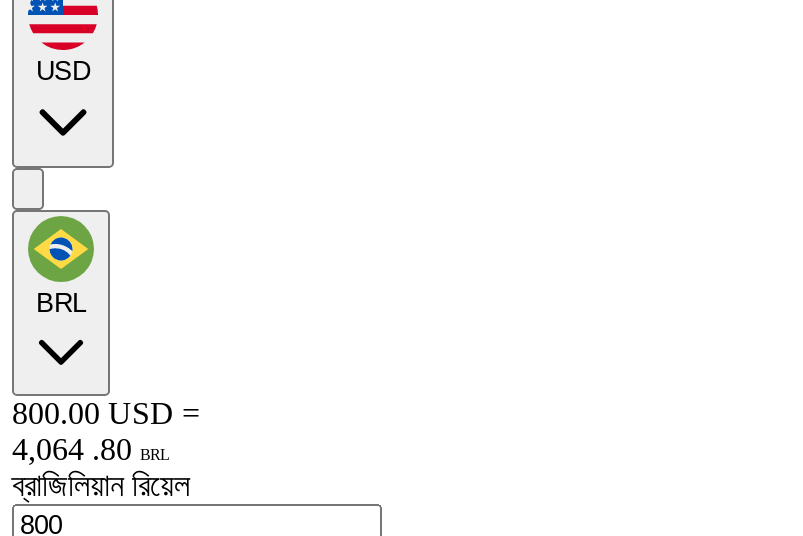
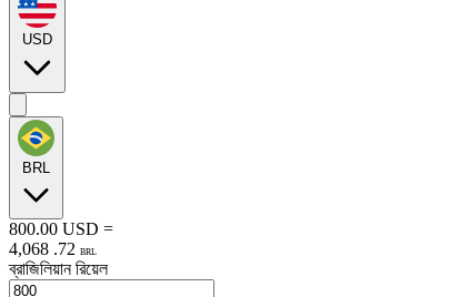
[12,432,170,466] 4,064 . 80 BRL -> [9,239,97,258] 4,068 . 72 BRL

